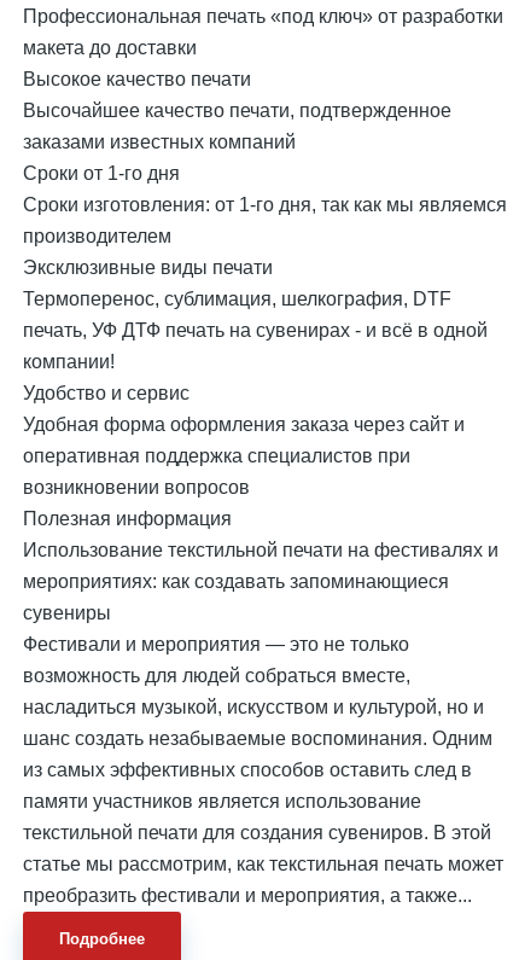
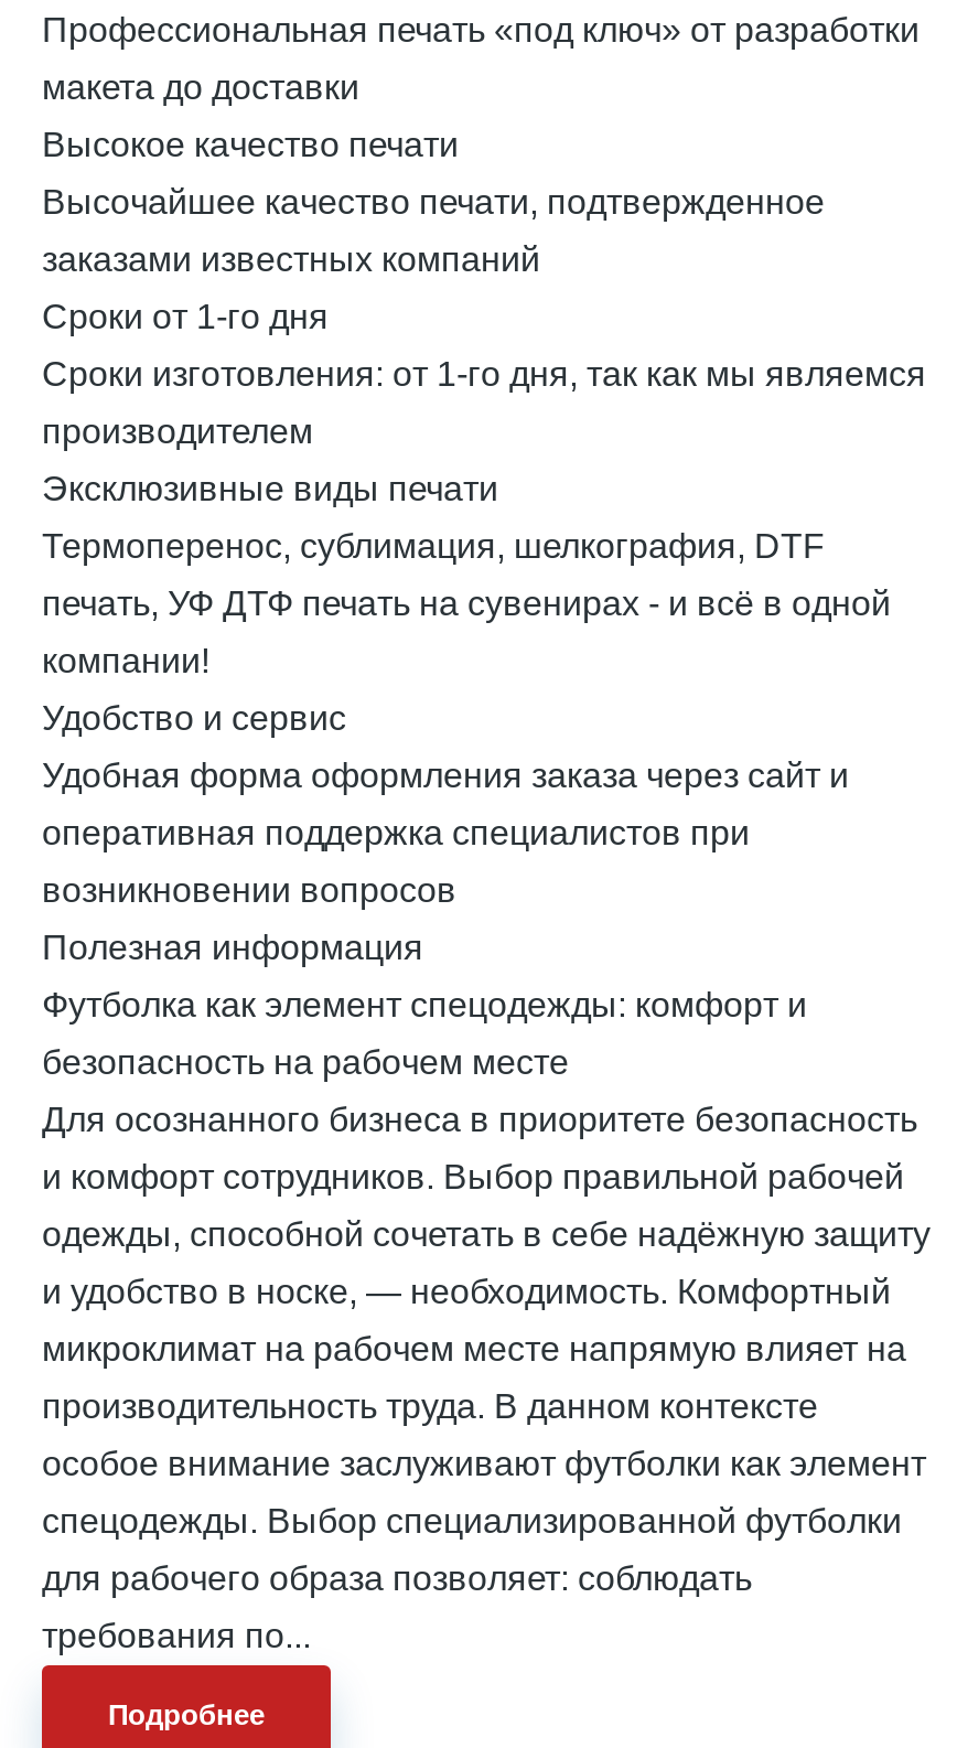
[23,539,498,560] Использование текстильной печати на фестивалях и -> [42,985,807,1023] Футболка как элемент спецодежды: комфорт и
[23,571,449,591] мероприятиях: как создавать запоминающиеся -> [42,1042,569,1080] безопасность на рабочем месте
[23,602,111,623] сувениры -> [42,1100,917,1137] Для осознанного бизнеса в приоритете безопасность
[23,633,409,654] Фестивали и мероприятия — это не только -> [42,1157,904,1195] и комфорт сотрудников. Выбор правильной рабочей
[23,665,410,685] возможность для людей собраться вместе, -> [42,1214,931,1252] одежды, способной сочетать в себе надёжную защиту
[23,696,484,717] насладиться музыкой, искусством и культурой, но и -> [42,1272,891,1309] и удобство в носке, — необходимость. Комфортный
[23,728,492,748] шанс создать незабываемые воспоминания. Одним -> [42,1329,906,1367] микроклимат на рабочем месте напрямую влияет на
[23,759,472,780] из самых эффективных способов оставить след в -> [42,1386,818,1424] производительность труда. В данном контексте
[23,790,421,811] памяти участников является использование -> [42,1444,926,1481] особое внимание заслуживают футболки как элемент
[23,822,491,842] текстильной печати для создания сувениров. В этой -> [42,1501,902,1539] спецодежды. Выбор специализированной футболки
[23,853,503,874] статье мы рассмотрим, как текстильная печать может -> [42,1559,752,1596] для рабочего образа позволяет: соблюдать
[23,885,472,905] преобразить фестивали и мероприятия, а также... -> [42,1616,311,1653] требования по...

